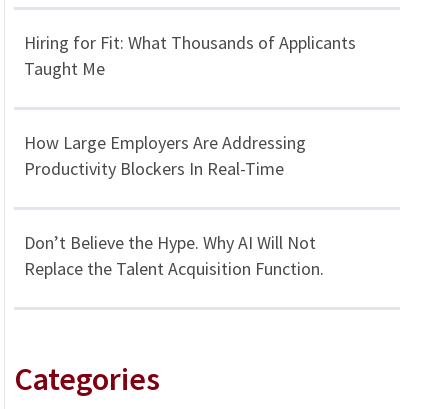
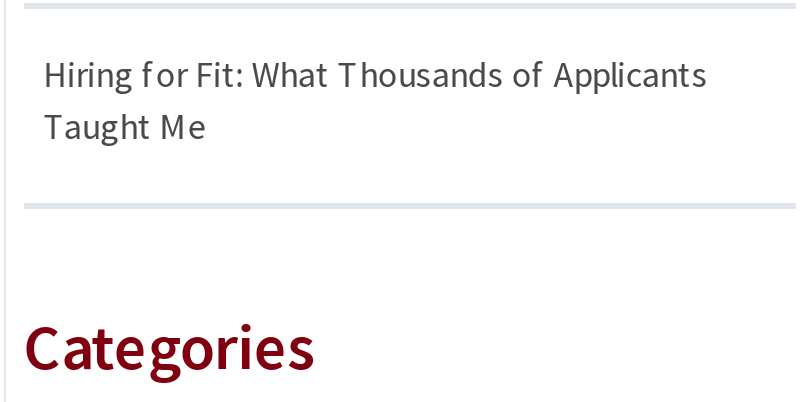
[24,131,324,280] How Large Employers Are Addressing | Productivity Blockers In Real-Time | Don’t Believe the Hype. Why AI Will Not | Replace the Talent Acquisition Function. -> none

